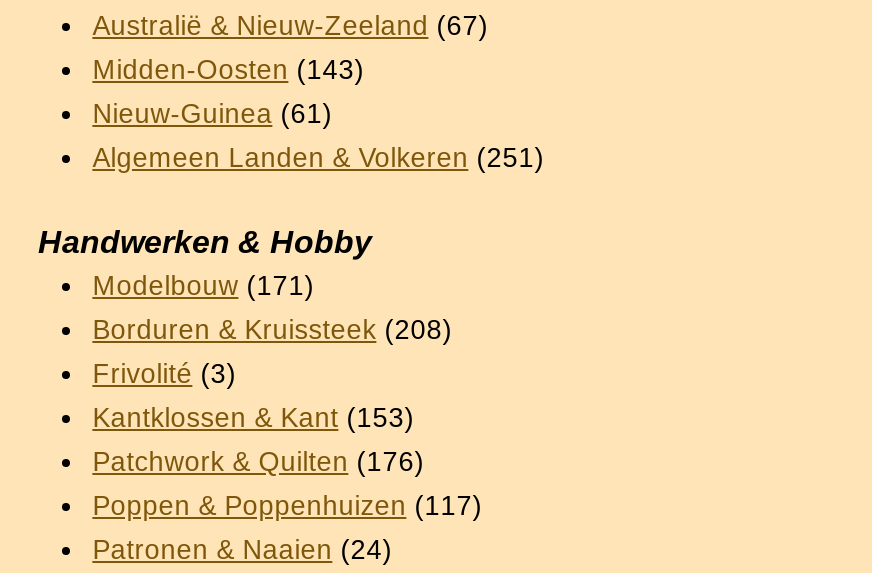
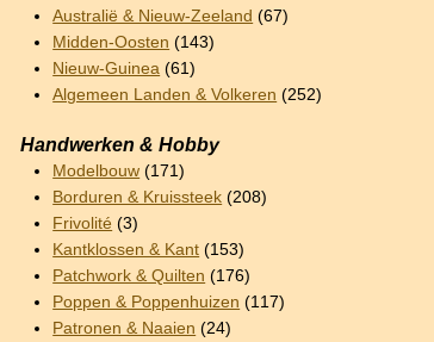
[92,142,544,172] Algemeen Landen & Volkeren (251) -> [53,85,322,103] Algemeen Landen & Volkeren (252)

